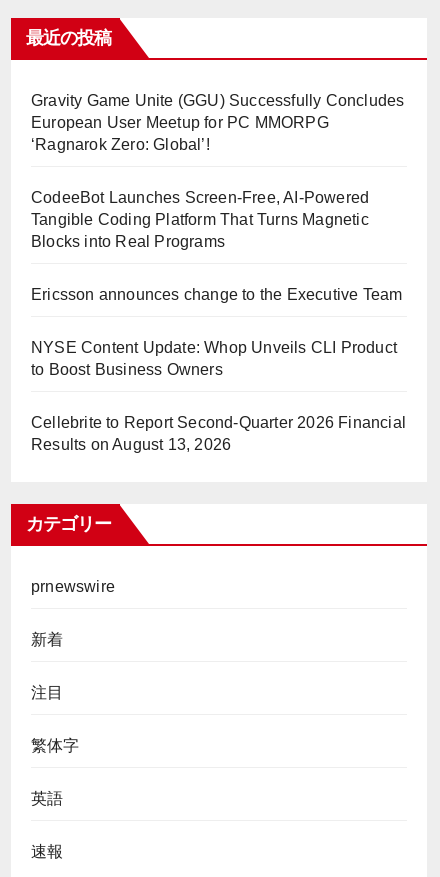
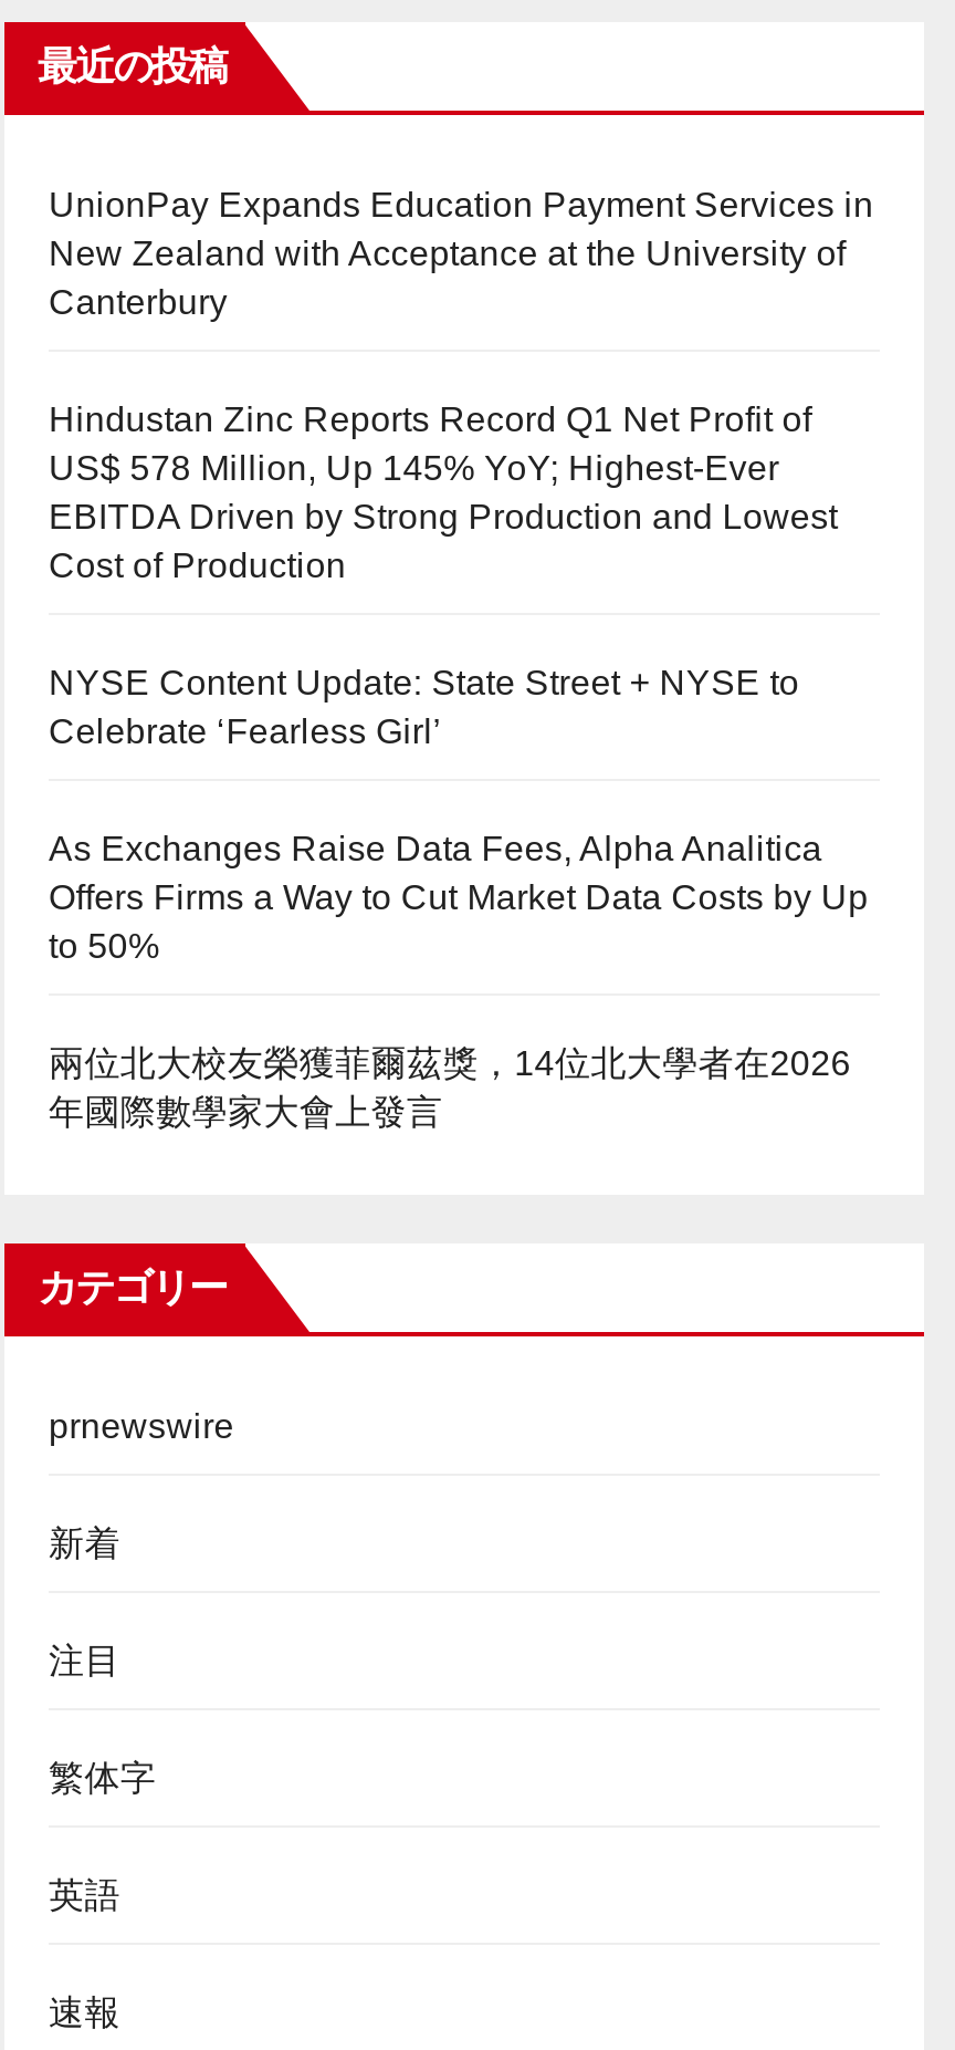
[31,92,404,153] Gravity Game Unite (GGU) Successfully Concludes | European User Meetup for PC MMORPG | ‘Ragnarok Zero: Global’! -> [49,186,874,321] UnionPay Expands Education Payment Services in | New Zealand with Acceptance at the University of | Canterbury
[31,189,369,250] CodeeBot Launches Screen-Free, AI-Powered | Tangible Coding Platform That Turns Magnetic | Blocks into Real Programs -> [49,401,838,584] Hindustan Zinc Reports Record Q1 Net Profit of | US$ 578 Million, Up 145% YoY; Highest-Ever | EBITDA Driven by Strong Production and Lowest | Cost of Production
[31,286,402,303] Ericsson announces change to the Executive Team -> [49,664,799,750] NYSE Content Update: State Street + NYSE to | Celebrate ‘Fearless Girl’
[31,339,397,378] NYSE Content Update: Whop Unveils CLI Product | to Boost Business Owners -> [49,830,868,965] As Exchanges Raise Data Fees, Alpha Analitica | Offers Firms a Way to Cut Market Data Costs by Up | to 50%
[31,414,406,453] Cellebrite to Report Second-Quarter 2026 Financial | Results on August 13, 2026 -> [49,1045,851,1131] 兩位北大校友榮獲菲爾茲獎，14位北大學者在2026 | 年國際數學家大會上發言

